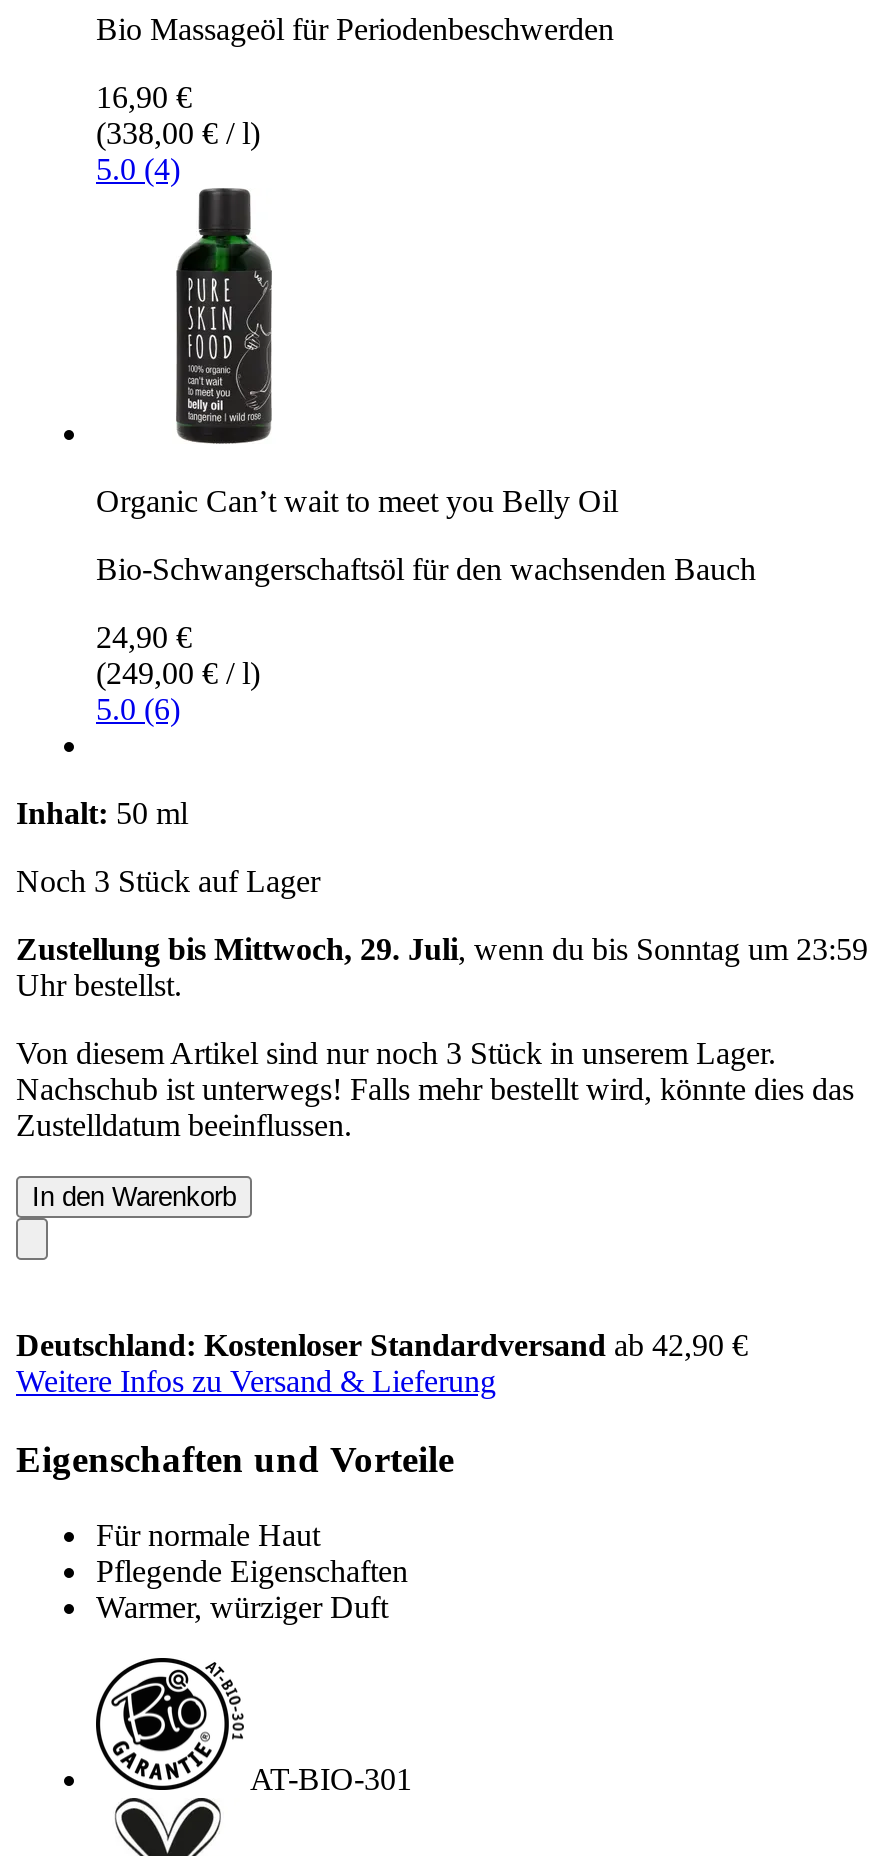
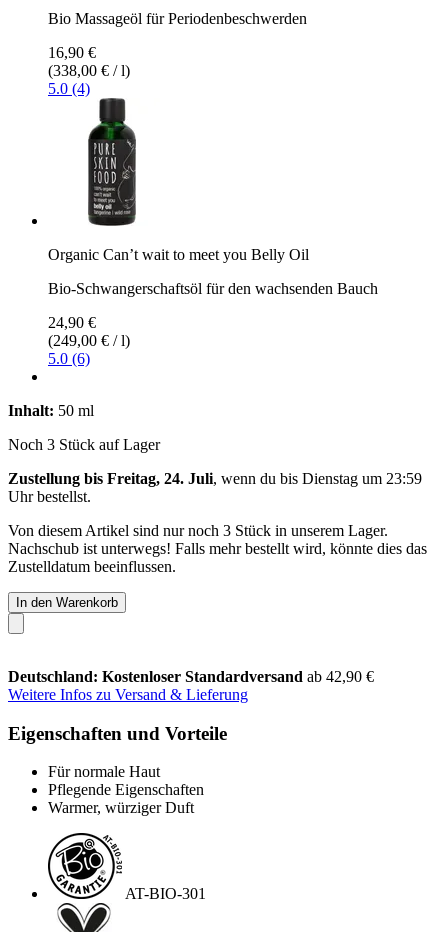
[16,932,868,966] Zustellung bis Mittwoch, 29. Juli, wenn du bis Sonntag um 23:59 -> [8,470,422,487] Zustellung bis Freitag, 24. Juli, wenn du bis Dienstag um 23:59

